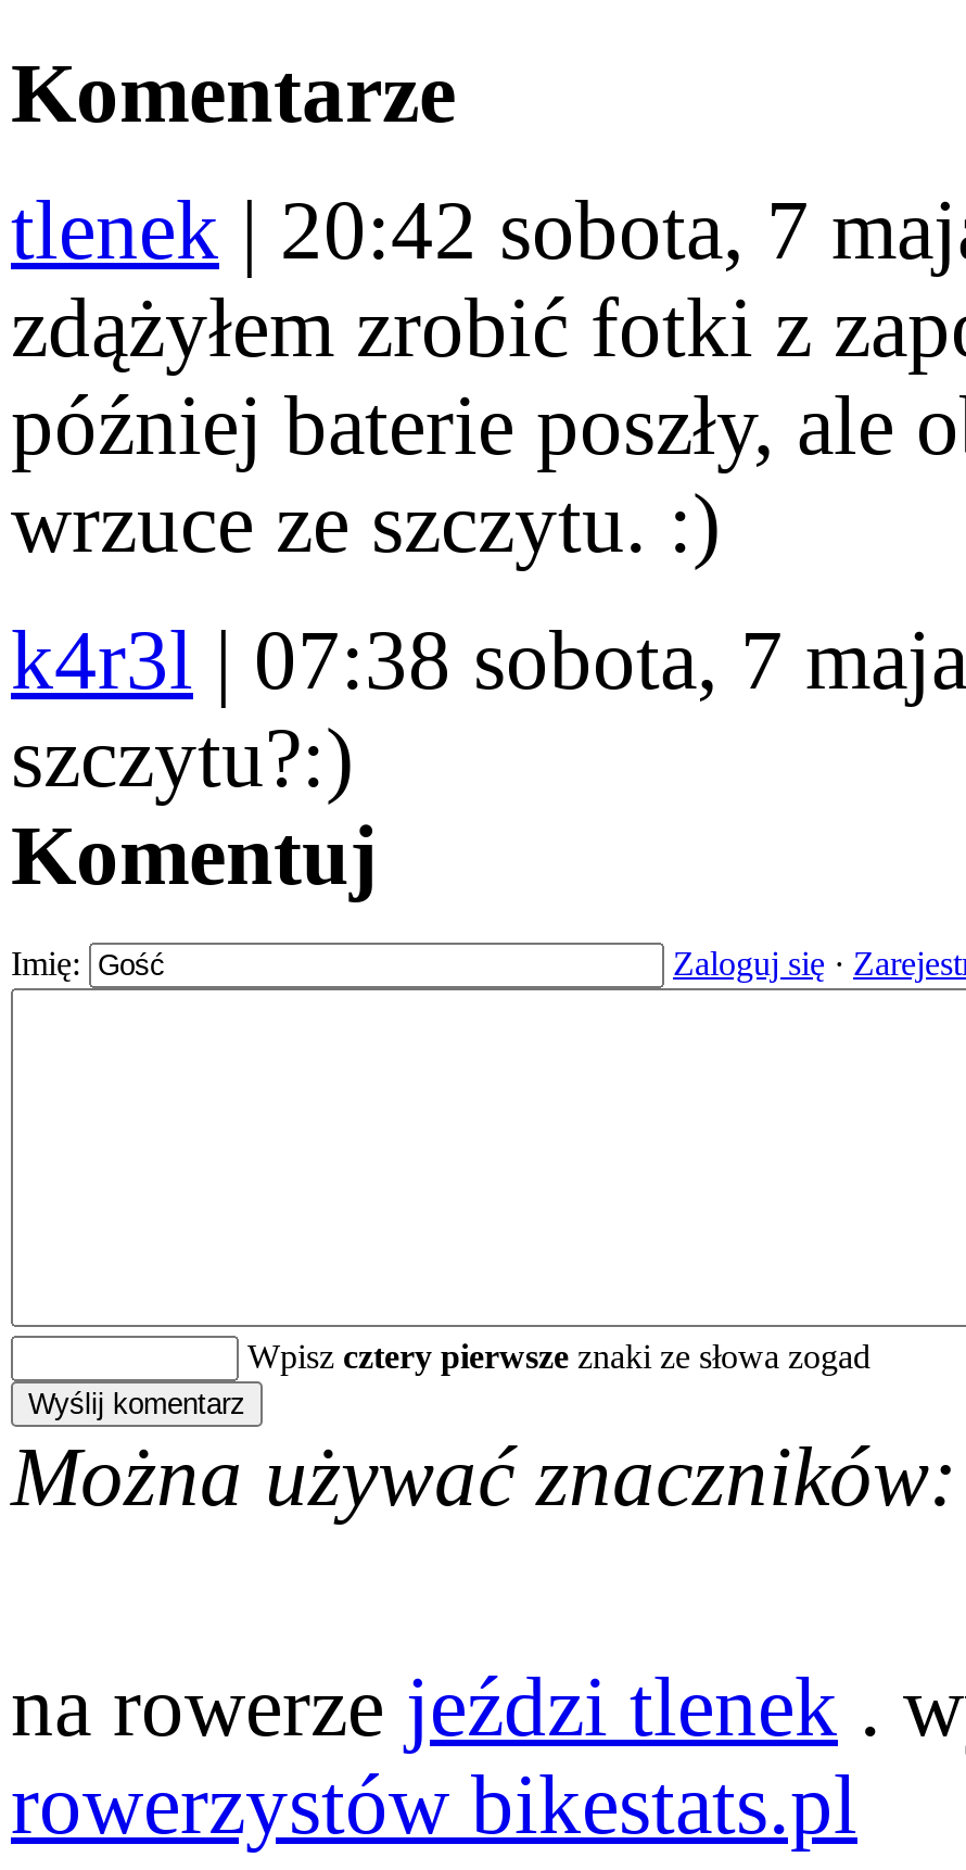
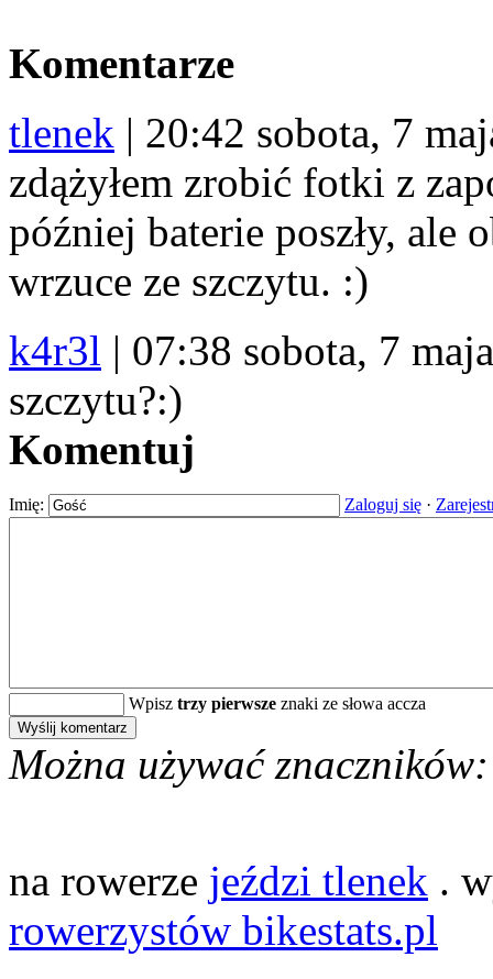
[239,1337,870,1374] Wpisz cztery pierwsze znaki ze słowa zogad -> [124,694,426,712] Wpisz trzy pierwsze znaki ze słowa accza

